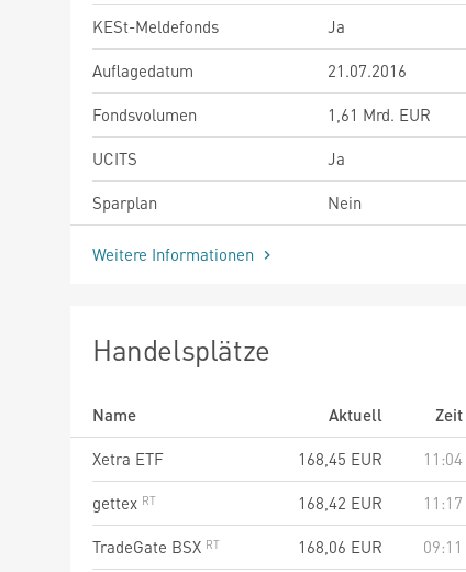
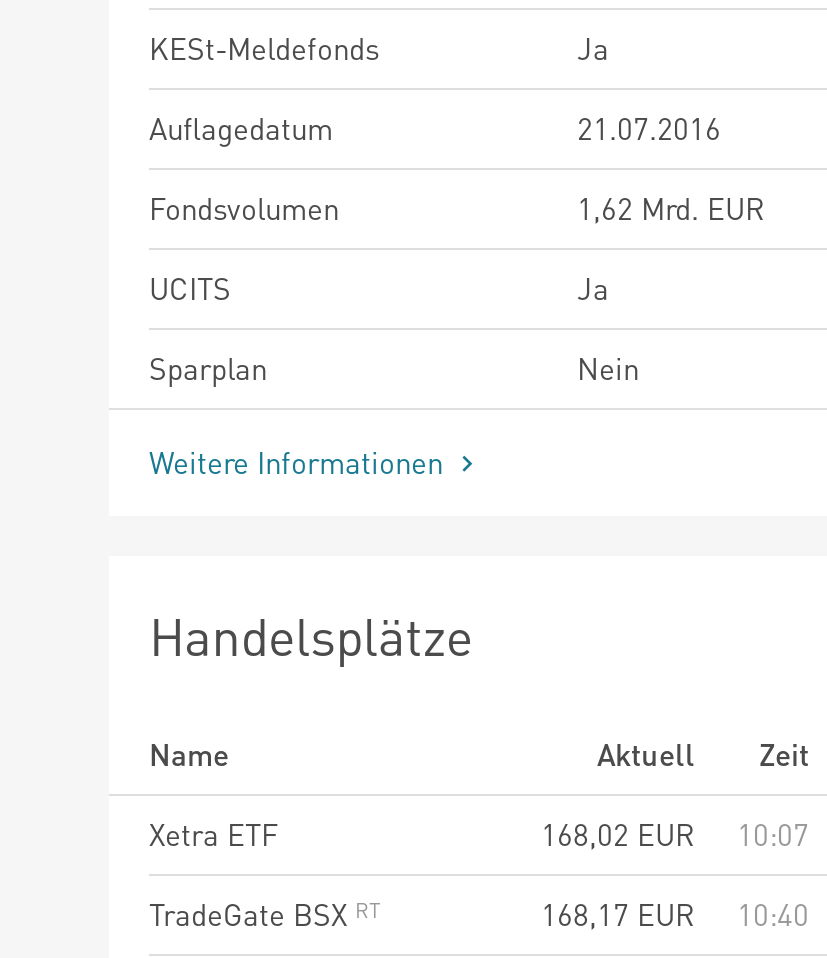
[328,103,431,125] 1,61 Mrd. EUR -> [577,187,765,227] 1,62 Mrd. EUR
[92,447,463,513] 168,45 EUR | 11:04 | gettex | 168,42 EUR | 11:17 -> [541,813,809,853] 168,02 EUR | 10:07
[298,535,382,557] 168,06 EUR -> [541,893,695,933] 168,17 EUR
[423,535,463,557] 09:11 -> [737,893,809,933] 10:40

